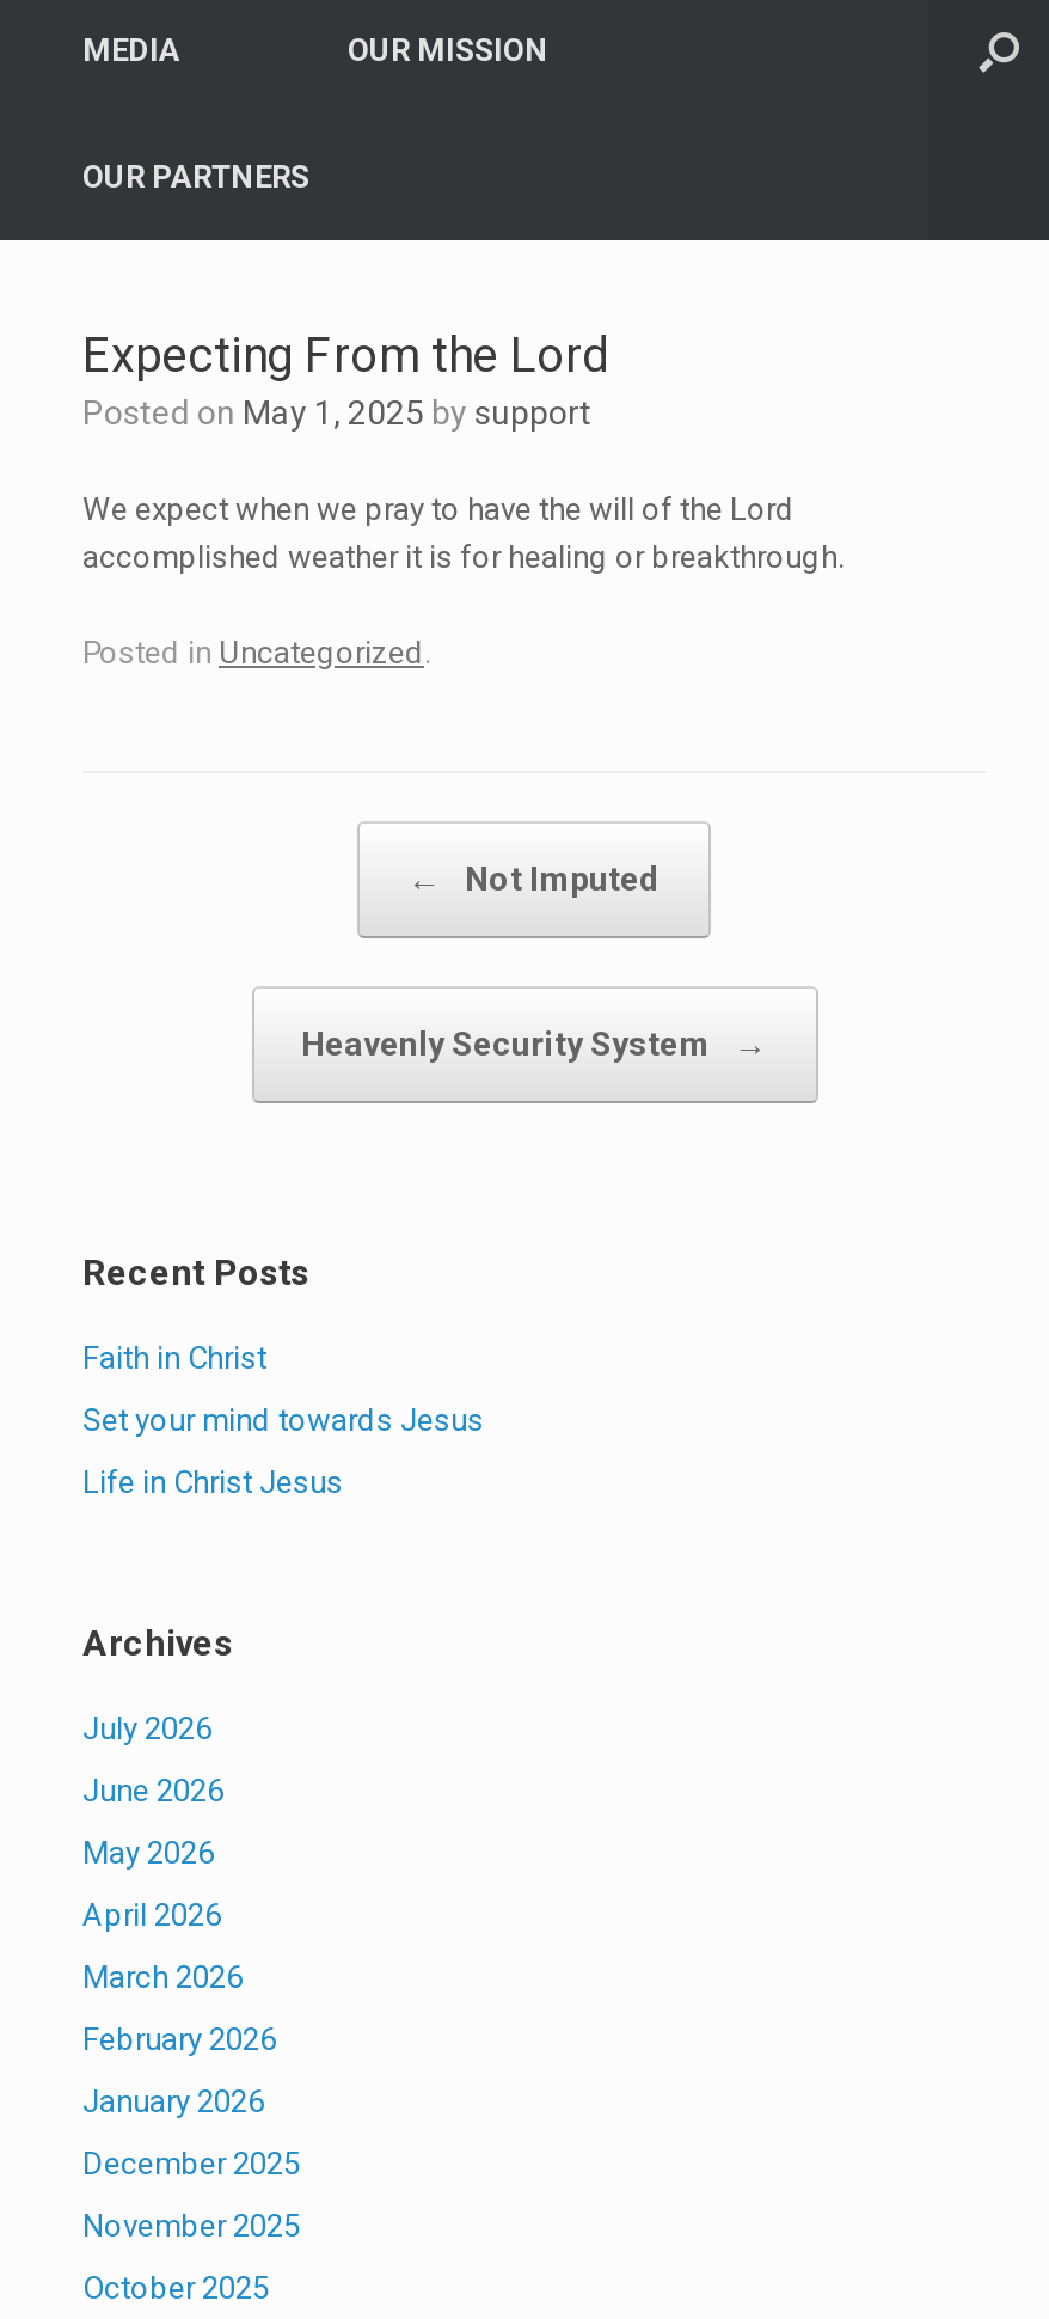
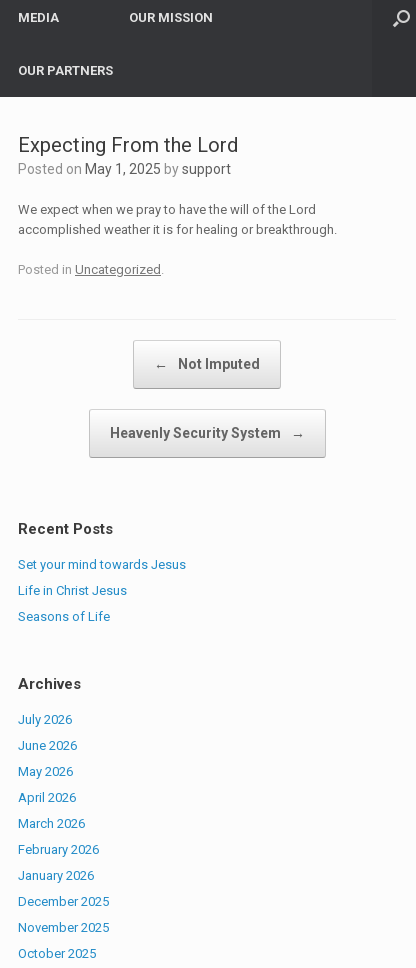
[82,1340,266,1376] Faith in Christ -> none
moved [82,1402,484,1500] -> [18,556,186,597]: Set your mind towards Jesus | Life in Christ Jesus
none -> [18,608,110,623] Seasons of Life

